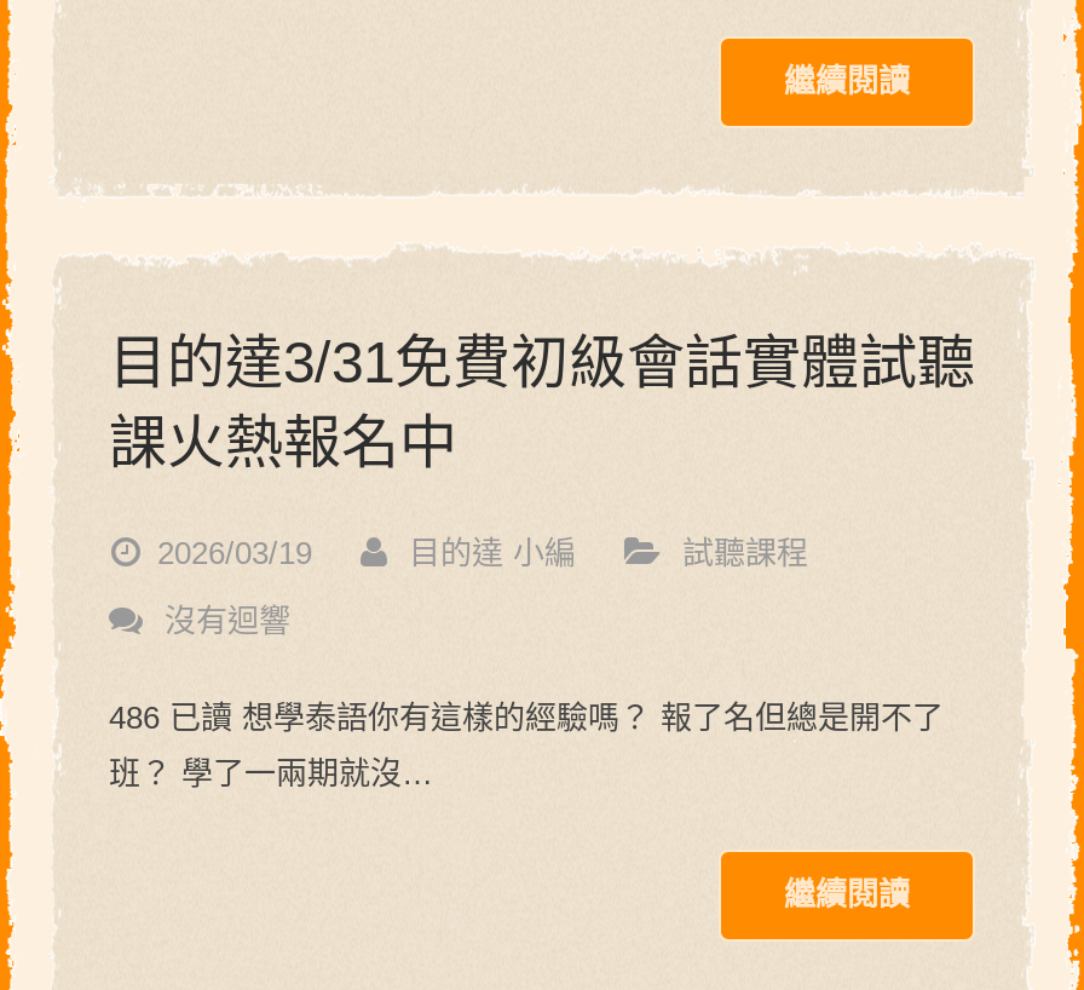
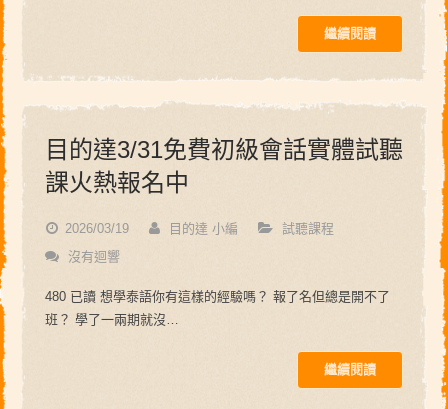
[109,699,944,735] 486 已讀 想學泰語你有這樣的經驗嗎？ 報了名但總是開不了 -> [45,289,390,304] 480 已讀 想學泰語你有這樣的經驗嗎？ 報了名但總是開不了

